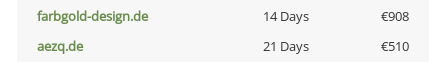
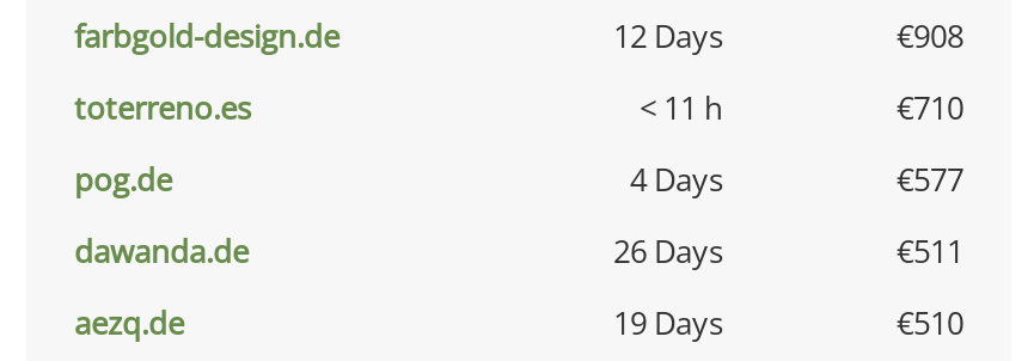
[262,6,308,24] 14 Days -> [613,13,723,56] 12 Days
none -> [74,85,963,271] toterreno.es | < 11 h | €710 | pog.de | 4 Days | €577 | dawanda.de | 26 Days | €511
[262,36,308,54] 21 Days -> [613,300,723,343] 19 Days

